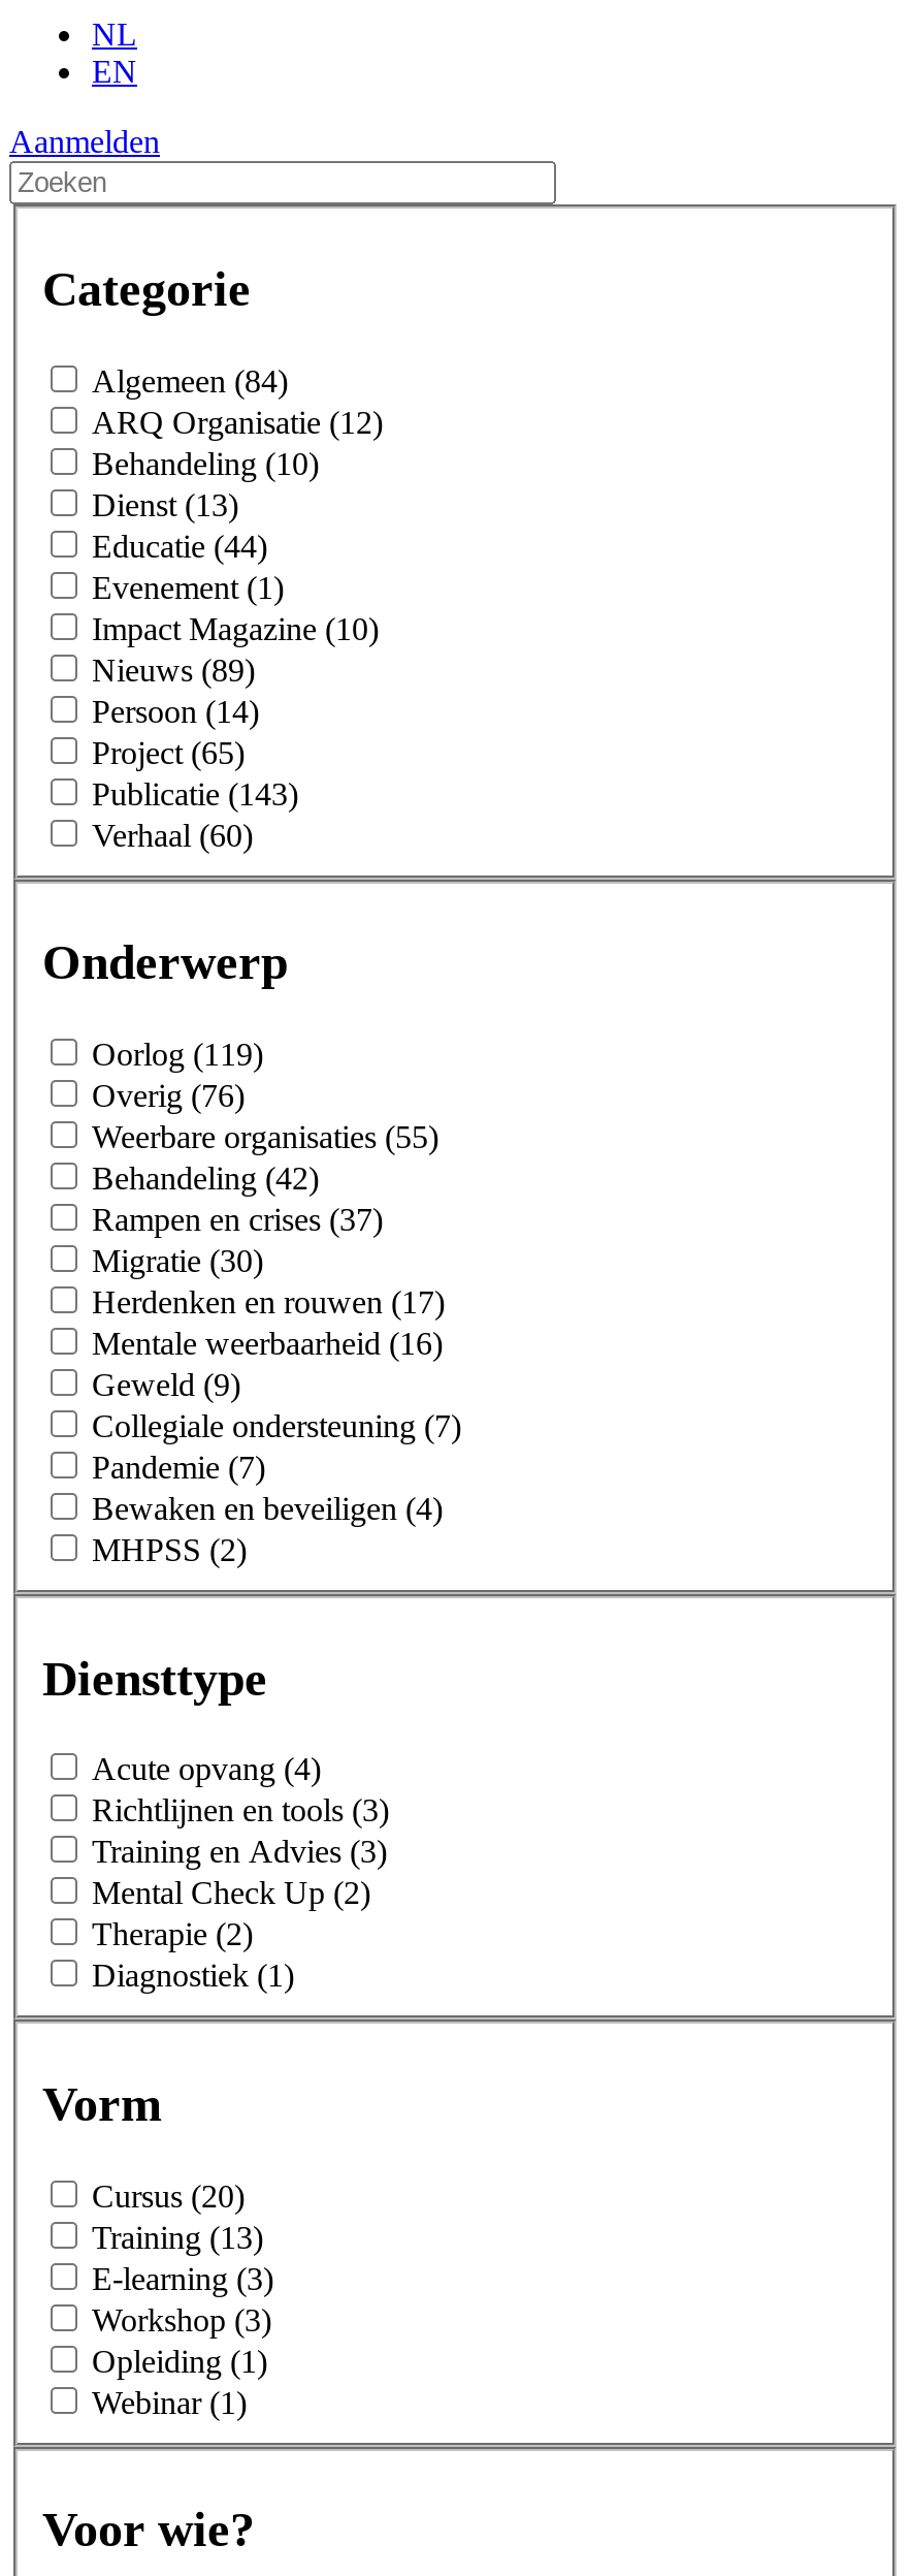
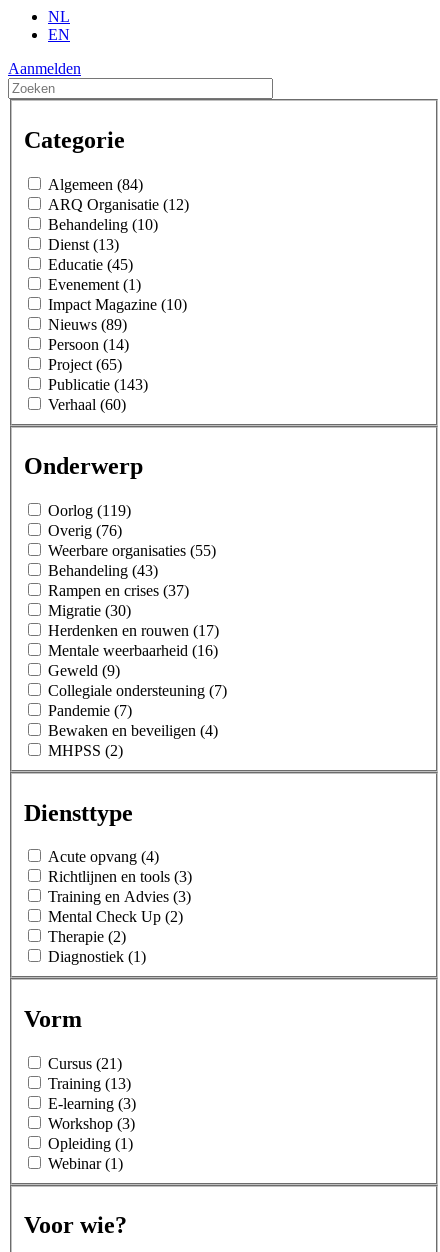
[92,528,267,563] Educatie (44) -> [48,256,133,273] Educatie (45)
[92,1160,319,1196] Behandeling (42) -> [48,562,158,579] Behandeling (43)
[92,2178,245,2213] Cursus (20) -> [48,1055,122,1072] Cursus (21)

